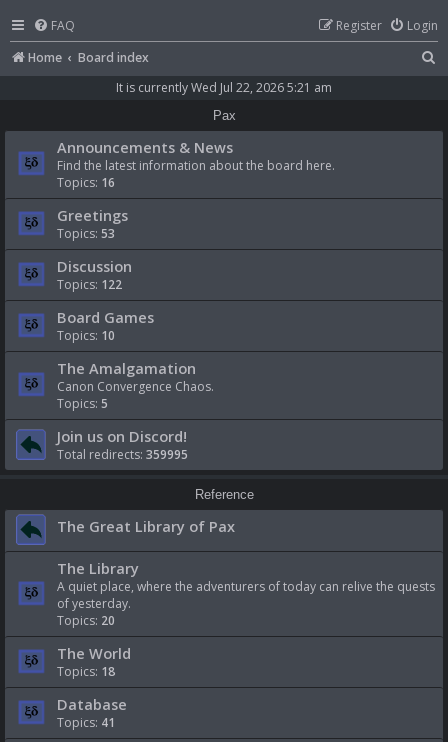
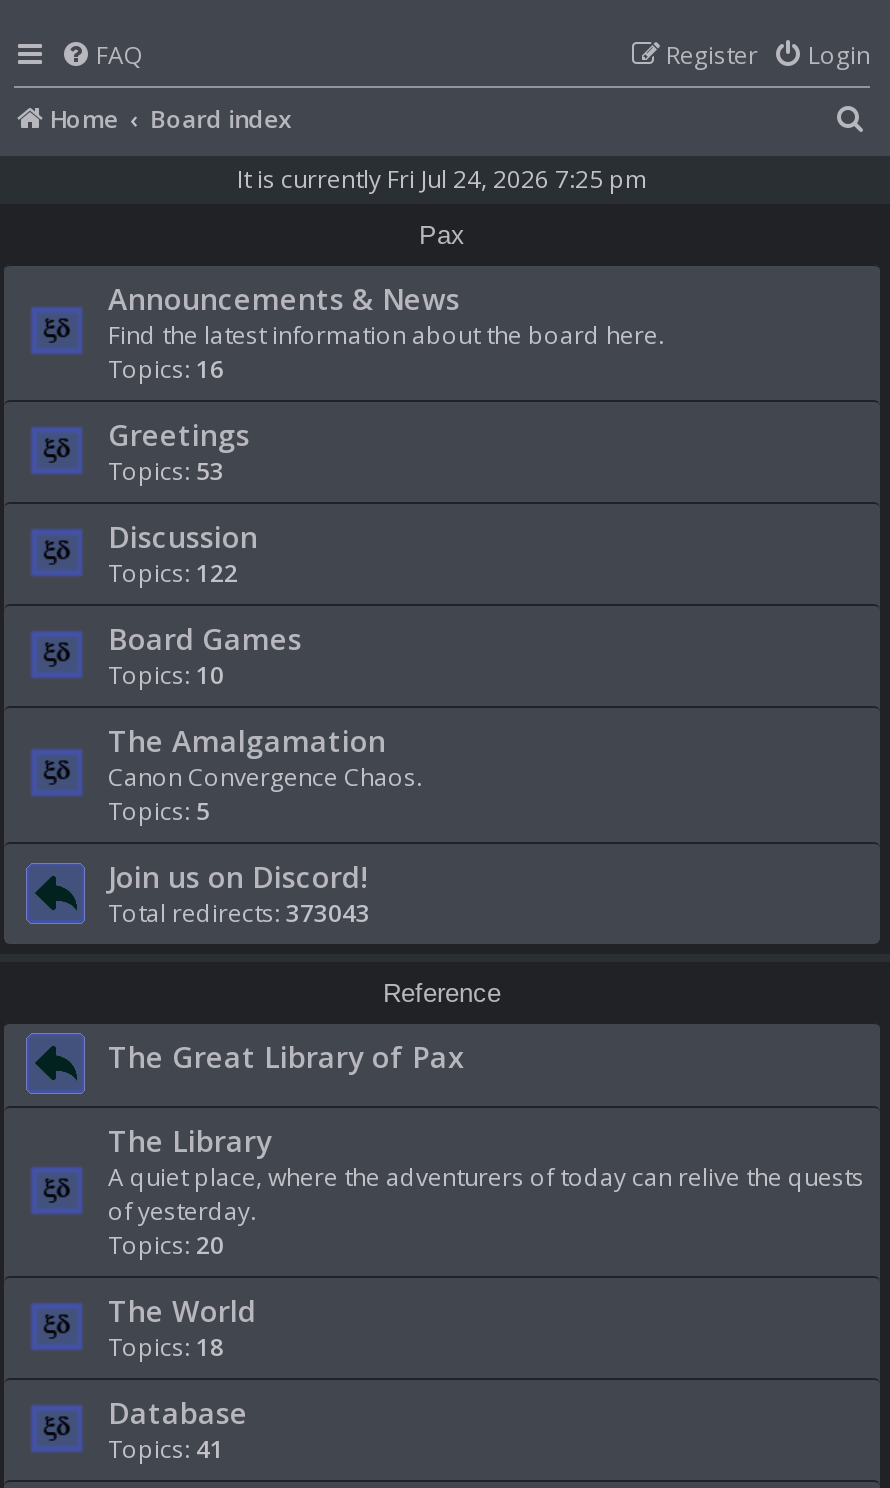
[116,79,332,96] It is currently Wed Jul 22, 2026 5:21 am -> [237,162,647,196] It is currently Fri Jul 24, 2026 7:25 pm
[57,446,188,463] Total redirects: 359995 -> [108,896,370,930] Total redirects: 373043

